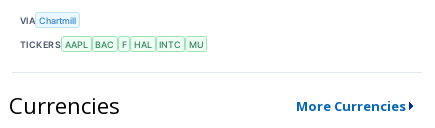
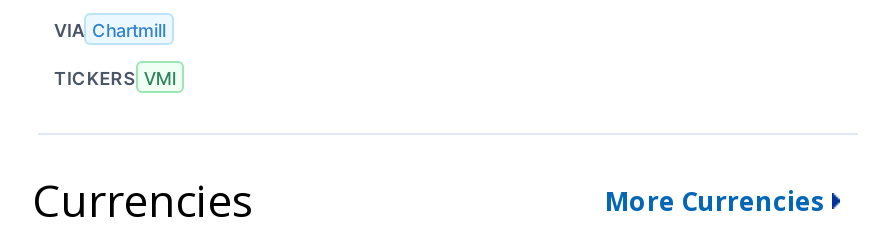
[20,39,204,50] TICKERS AAPL | BAC | F | HAL | INTC | MU -> [54,67,176,89] TICKERS VMI

